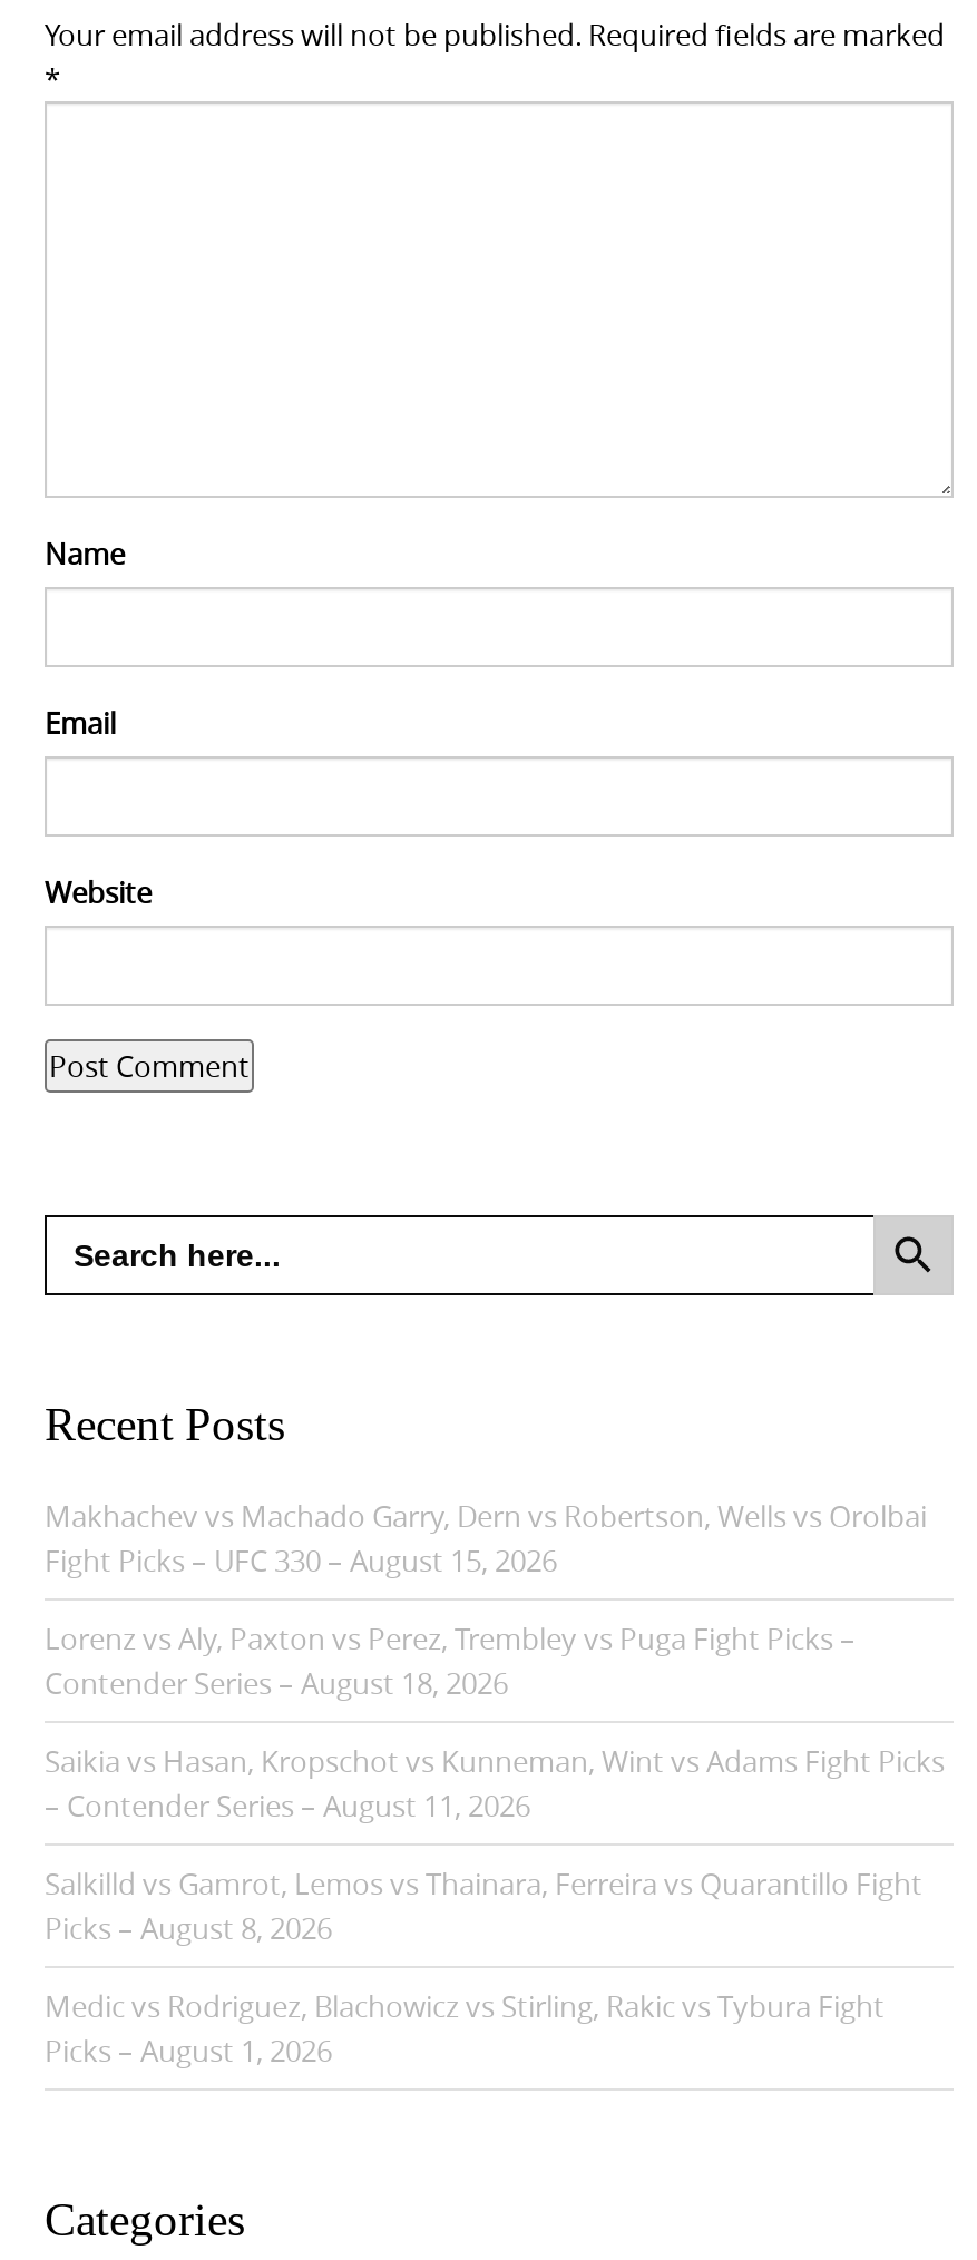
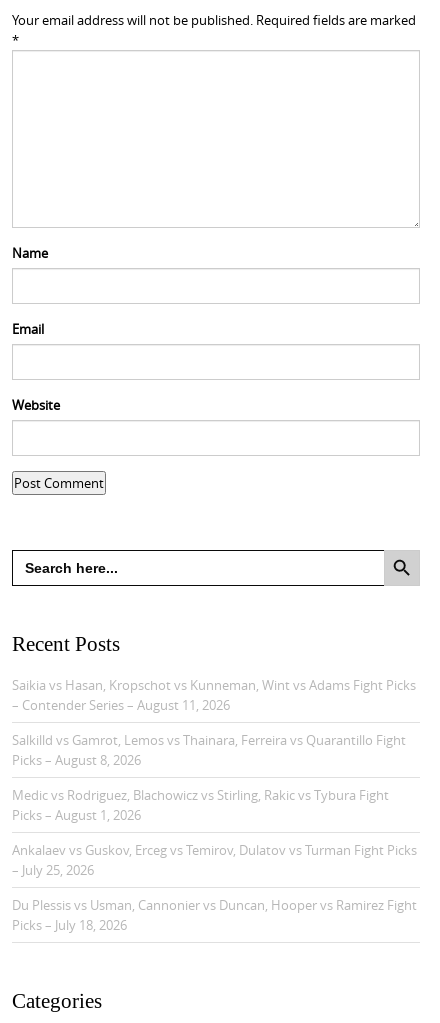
[45,1497,927,1704] Makhachev vs Machado Garry, Dern vs Robertson, Wells vs Orolbai | Fight Picks – UFC 330 – August 15, 2026 | Lorenz vs Aly, Paxton vs Perez, Trembley vs Puga Fight Picks – | Contender Series – August 18, 2026 -> none
moved [45,1742,945,2072] -> [12,676,416,824]: Saikia vs Hasan, Kropschot vs Kunneman, Wint vs Adams Fight Picks | – Contender Series – August 11, 2026 | Salkilld vs Gamrot, Lemos vs Thainara, Ferreira vs Quarantillo Fight | Picks – August 8, 2026 | Medic vs Rodriguez, Blachowicz vs Stirling, Rakic vs Tybura Fight | Picks – August 1, 2026
none -> [12,841,417,934] Ankalaev vs Guskov, Erceg vs Temirov, Dulatov vs Turman Fight Picks | – July 25, 2026 | Du Plessis vs Usman, Cannonier vs Duncan, Hooper vs Ramirez Fight | Picks – July 18, 2026

